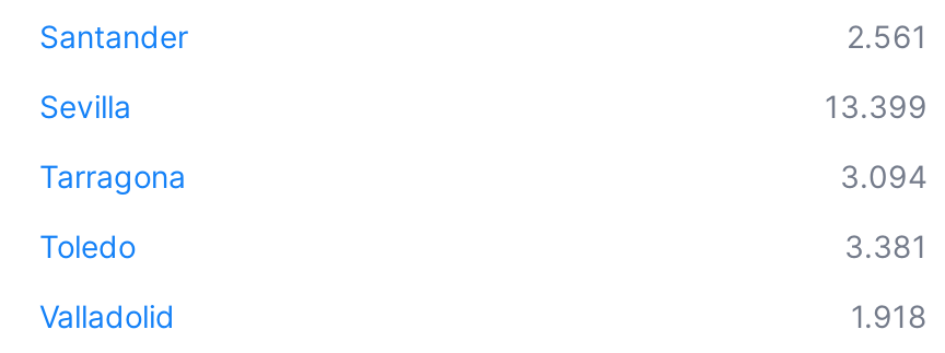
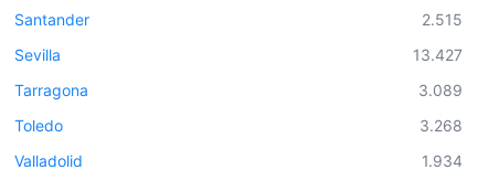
[847,17,927,54] 2.561 -> [422,9,463,28] 2.515
[825,87,927,124] 13.399 -> [413,45,463,64] 13.427
[840,157,927,194] 3.094 -> [418,80,463,99] 3.089
[844,226,927,264] 3.381 -> [419,116,463,134] 3.268
[851,296,927,334] 1.918 -> [422,151,463,170] 1.934

